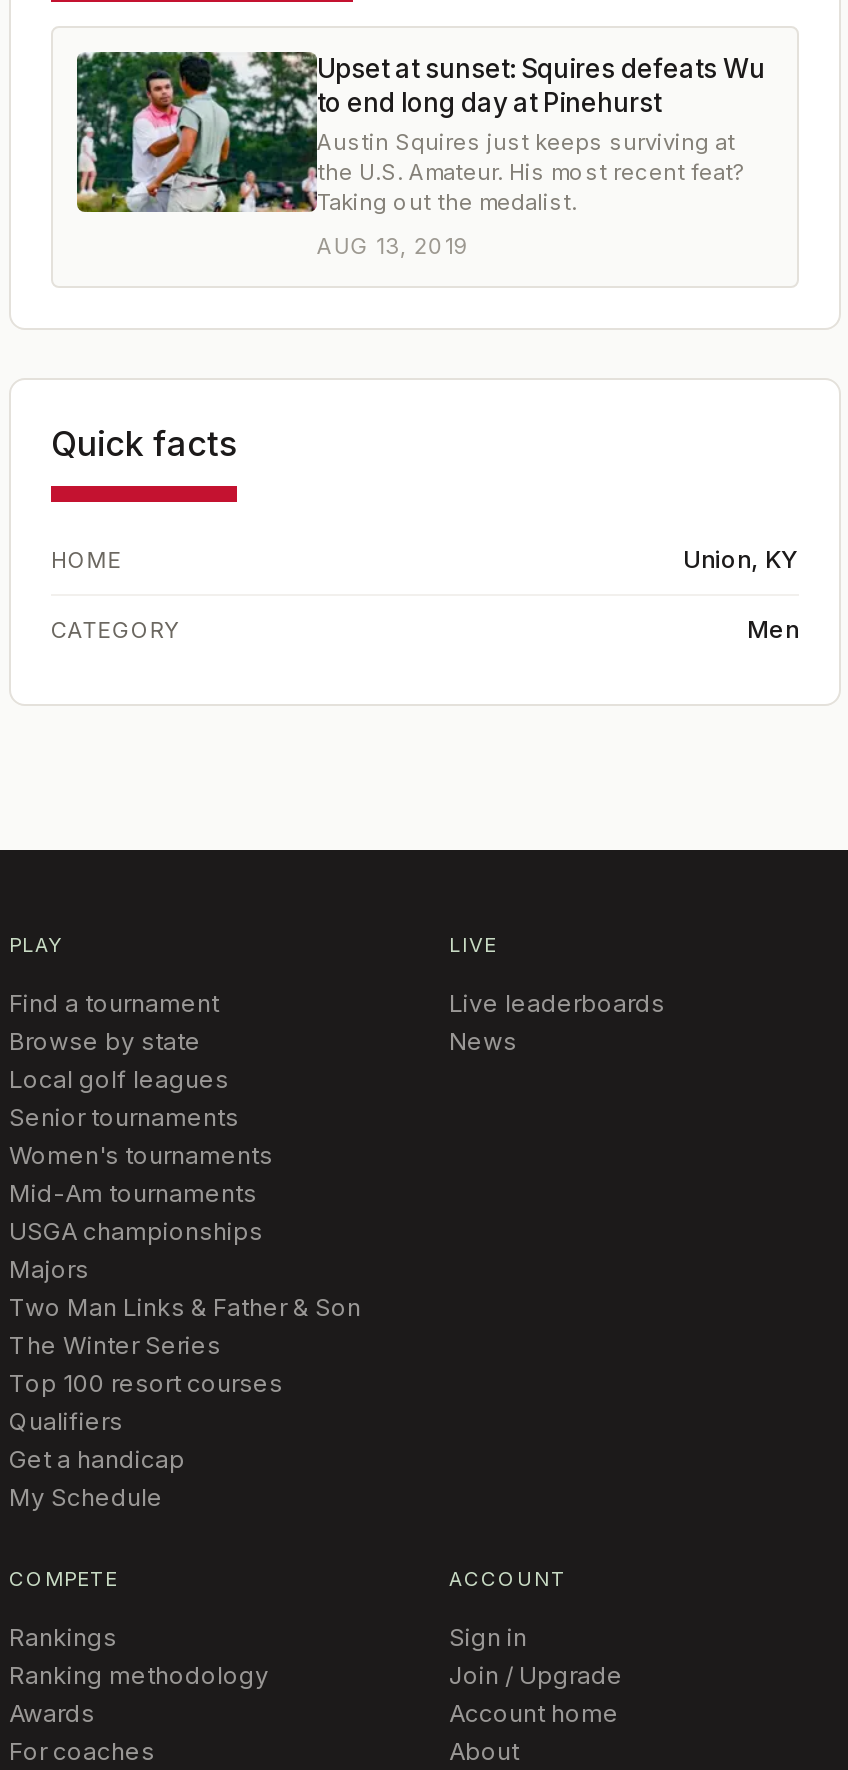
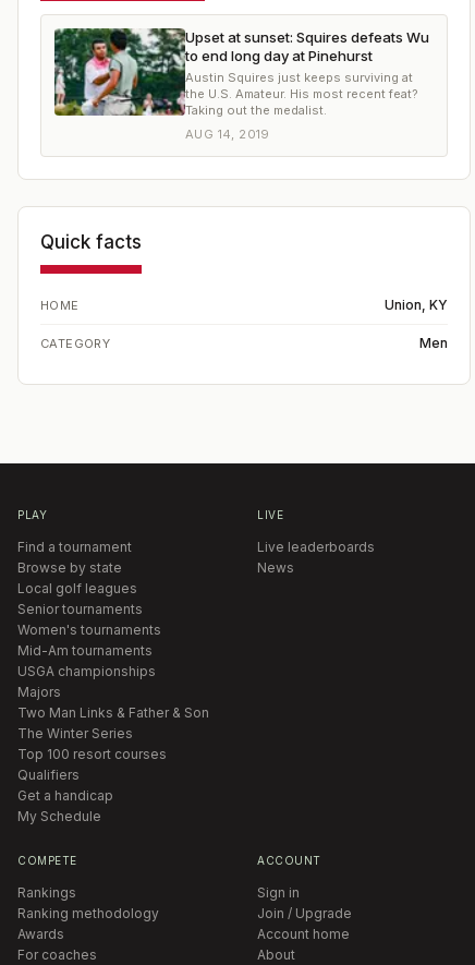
[317,232,471,260] AUG 13, 2019 -> [185,126,270,142] AUG 14, 2019

